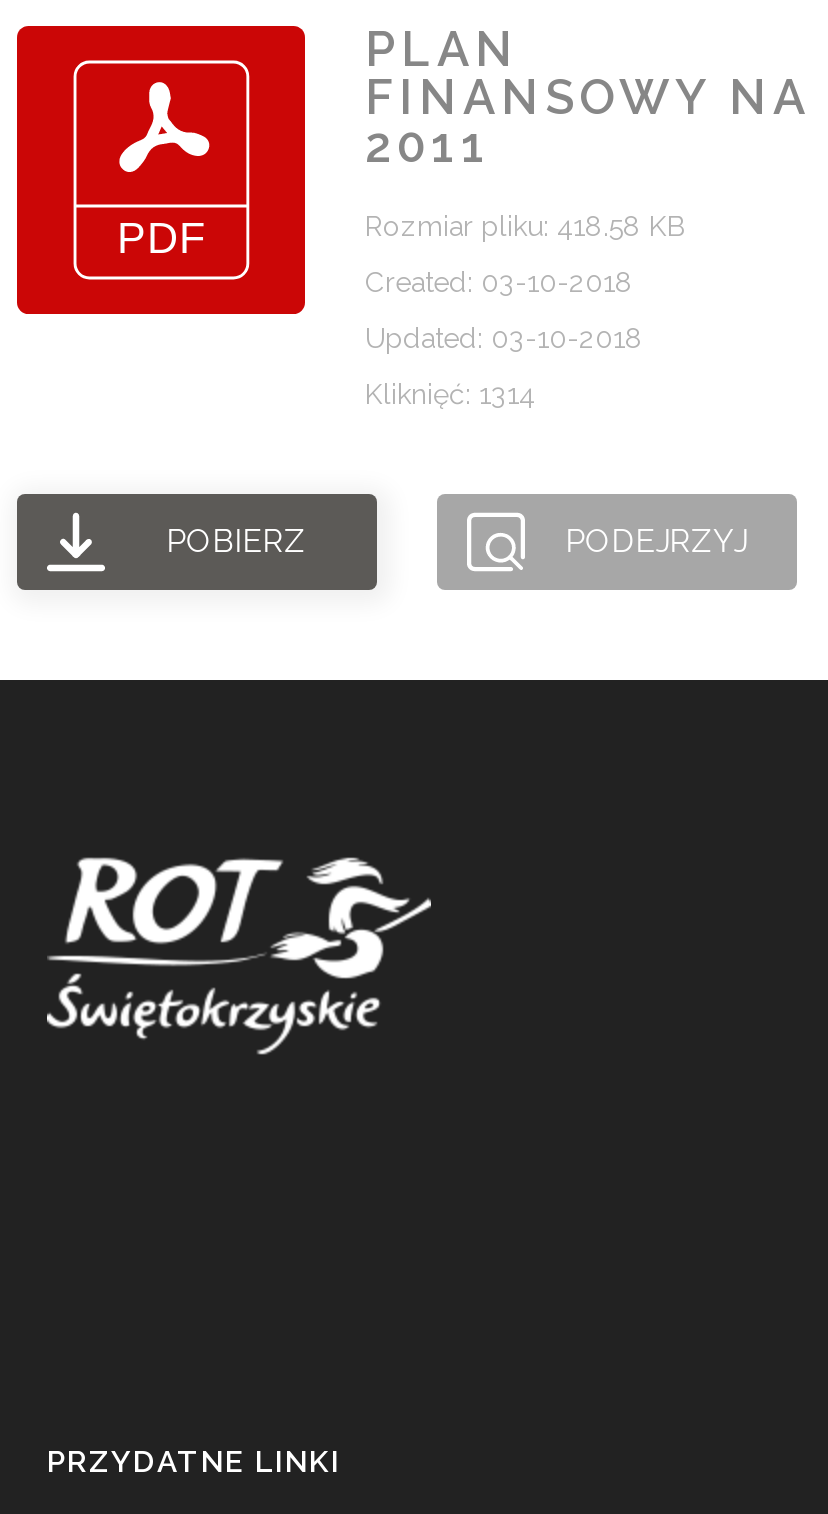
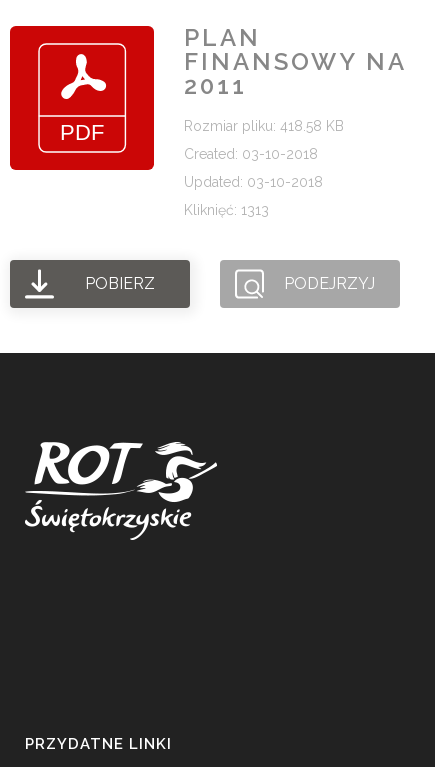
[365,378,535,410] Kliknięć: 1314 -> [184,202,269,218] Kliknięć: 1313

